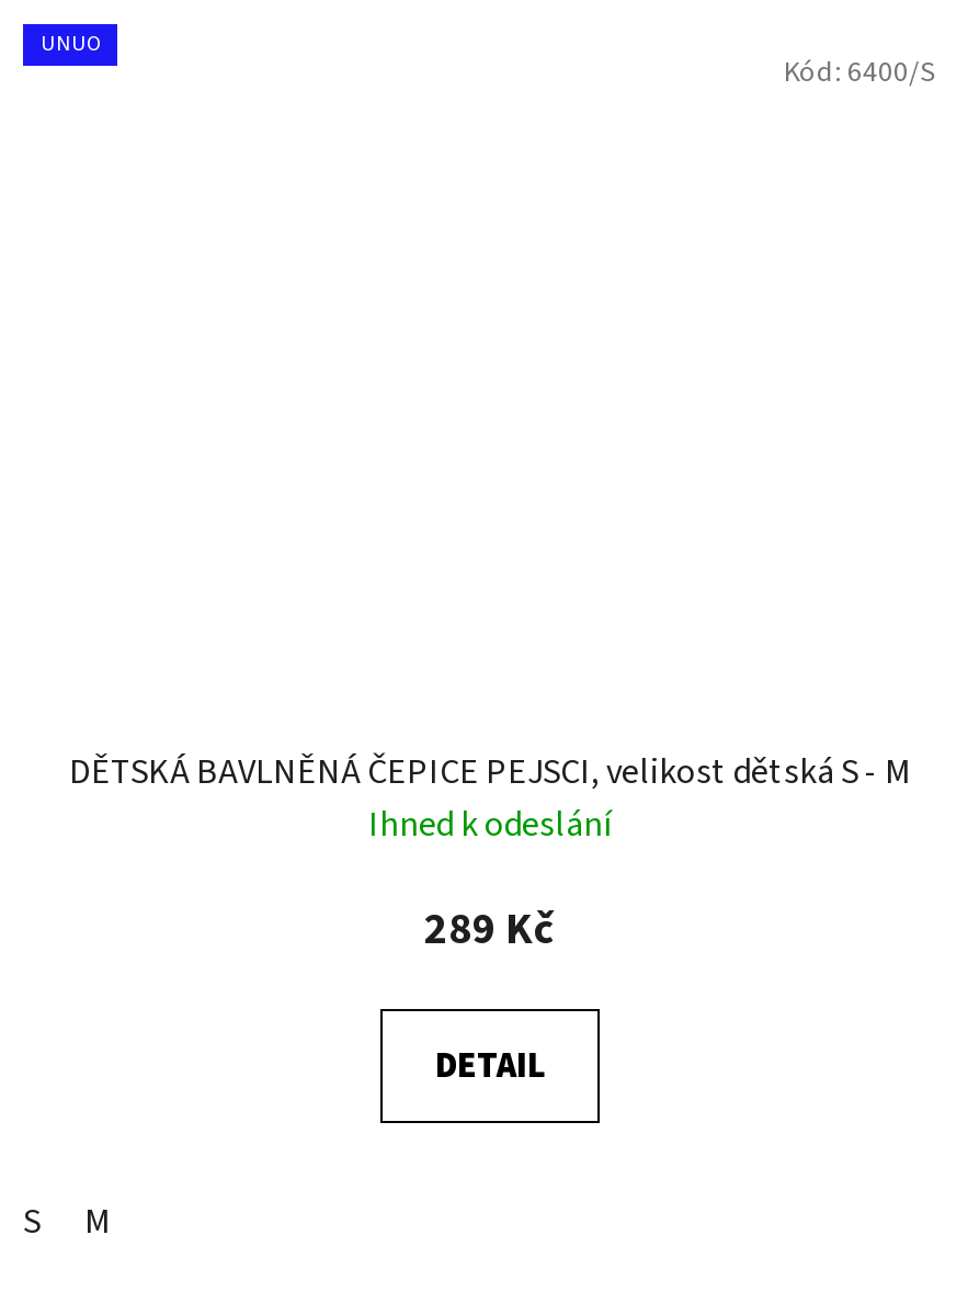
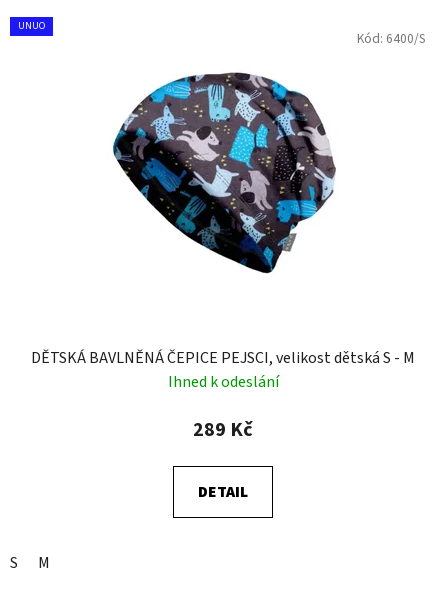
none -> [112,71,337,274] [image]

